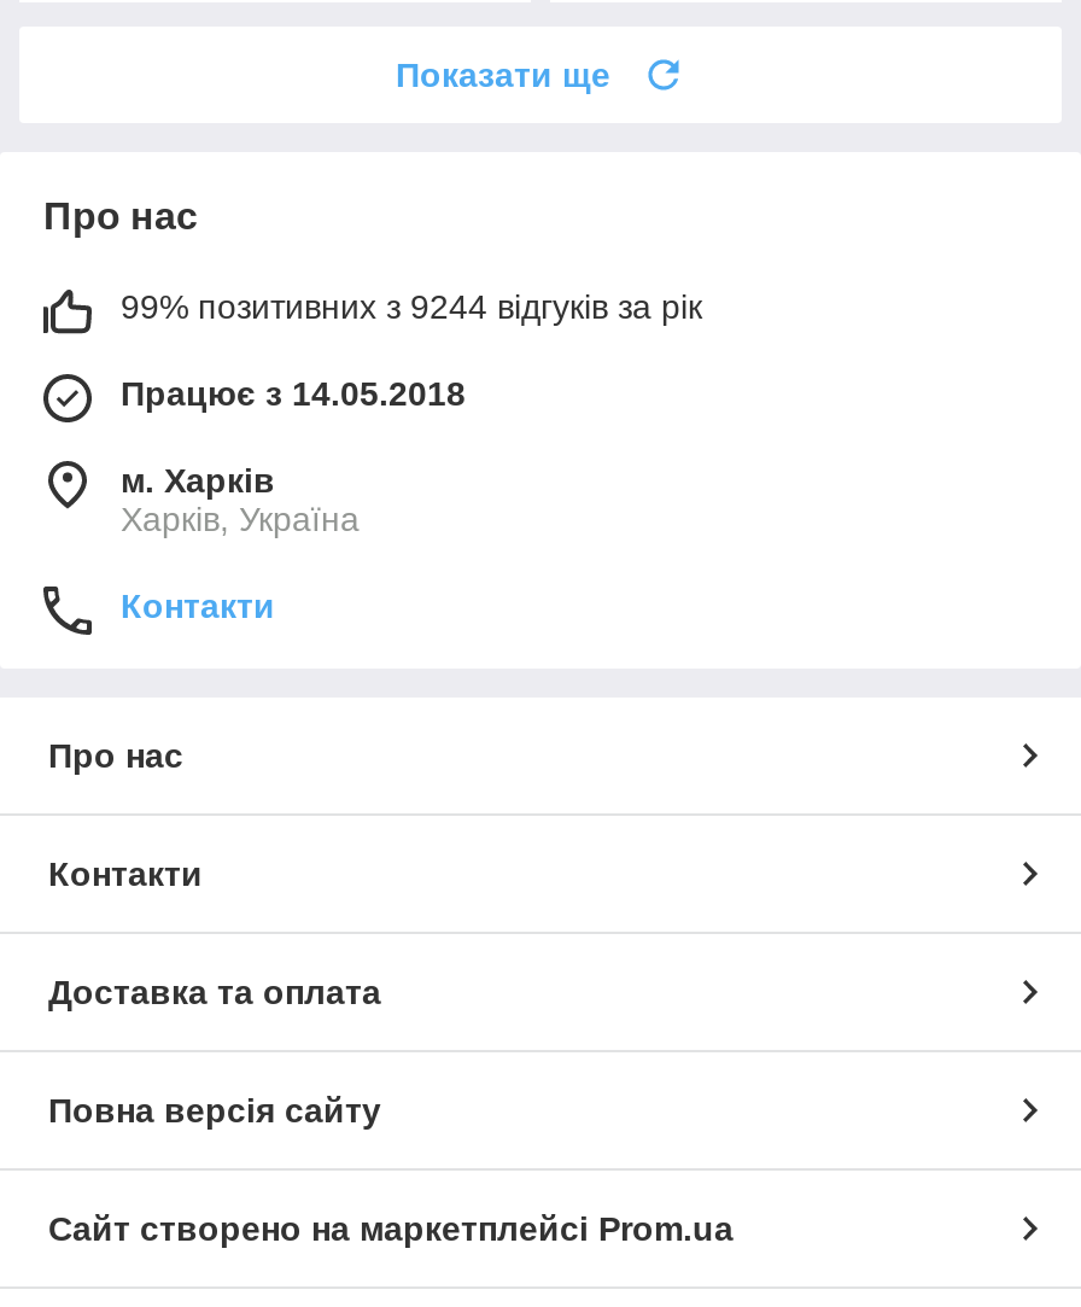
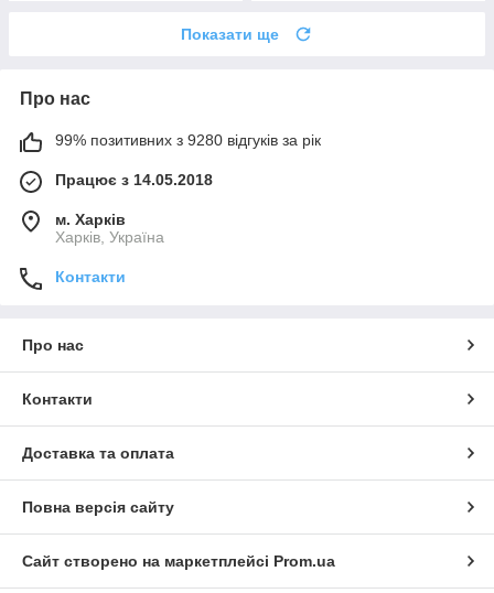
[121,288,702,327] 99% позитивних з 9244 відгуків за рік -> [55,132,321,149] 99% позитивних з 9280 відгуків за рік

